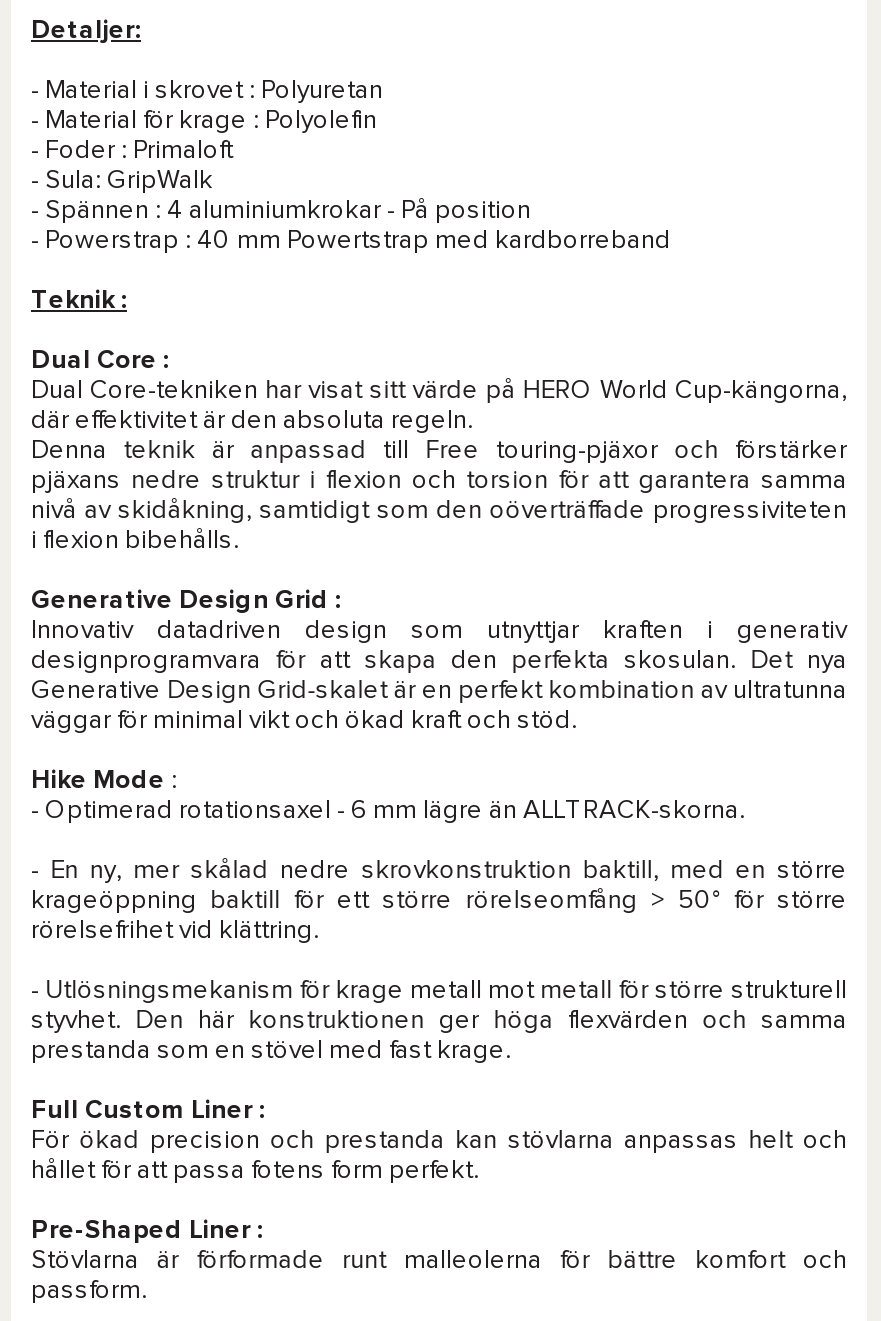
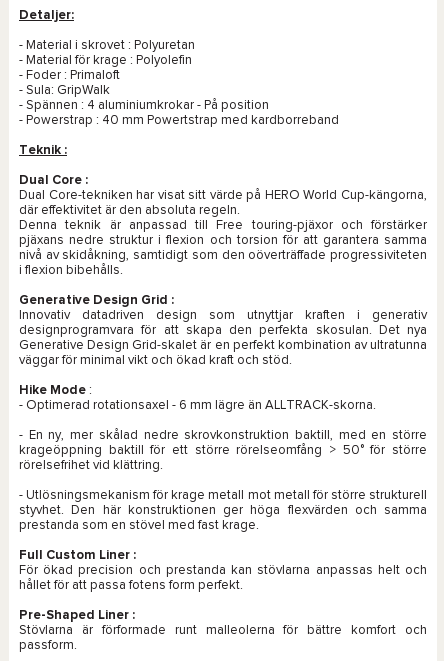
[31,348,169,374] Dual Core : -> [19,174,88,187] Dual Core:
[31,588,341,614] Generative Design Grid : -> [19,294,174,307] Generative Design Grid:
[31,1098,265,1124] Full Custom Liner : -> [19,549,136,562] Full Custom Liner:
[31,1218,263,1244] Pre-Shaped Liner : -> [19,609,135,622] Pre-Shaped Liner:

